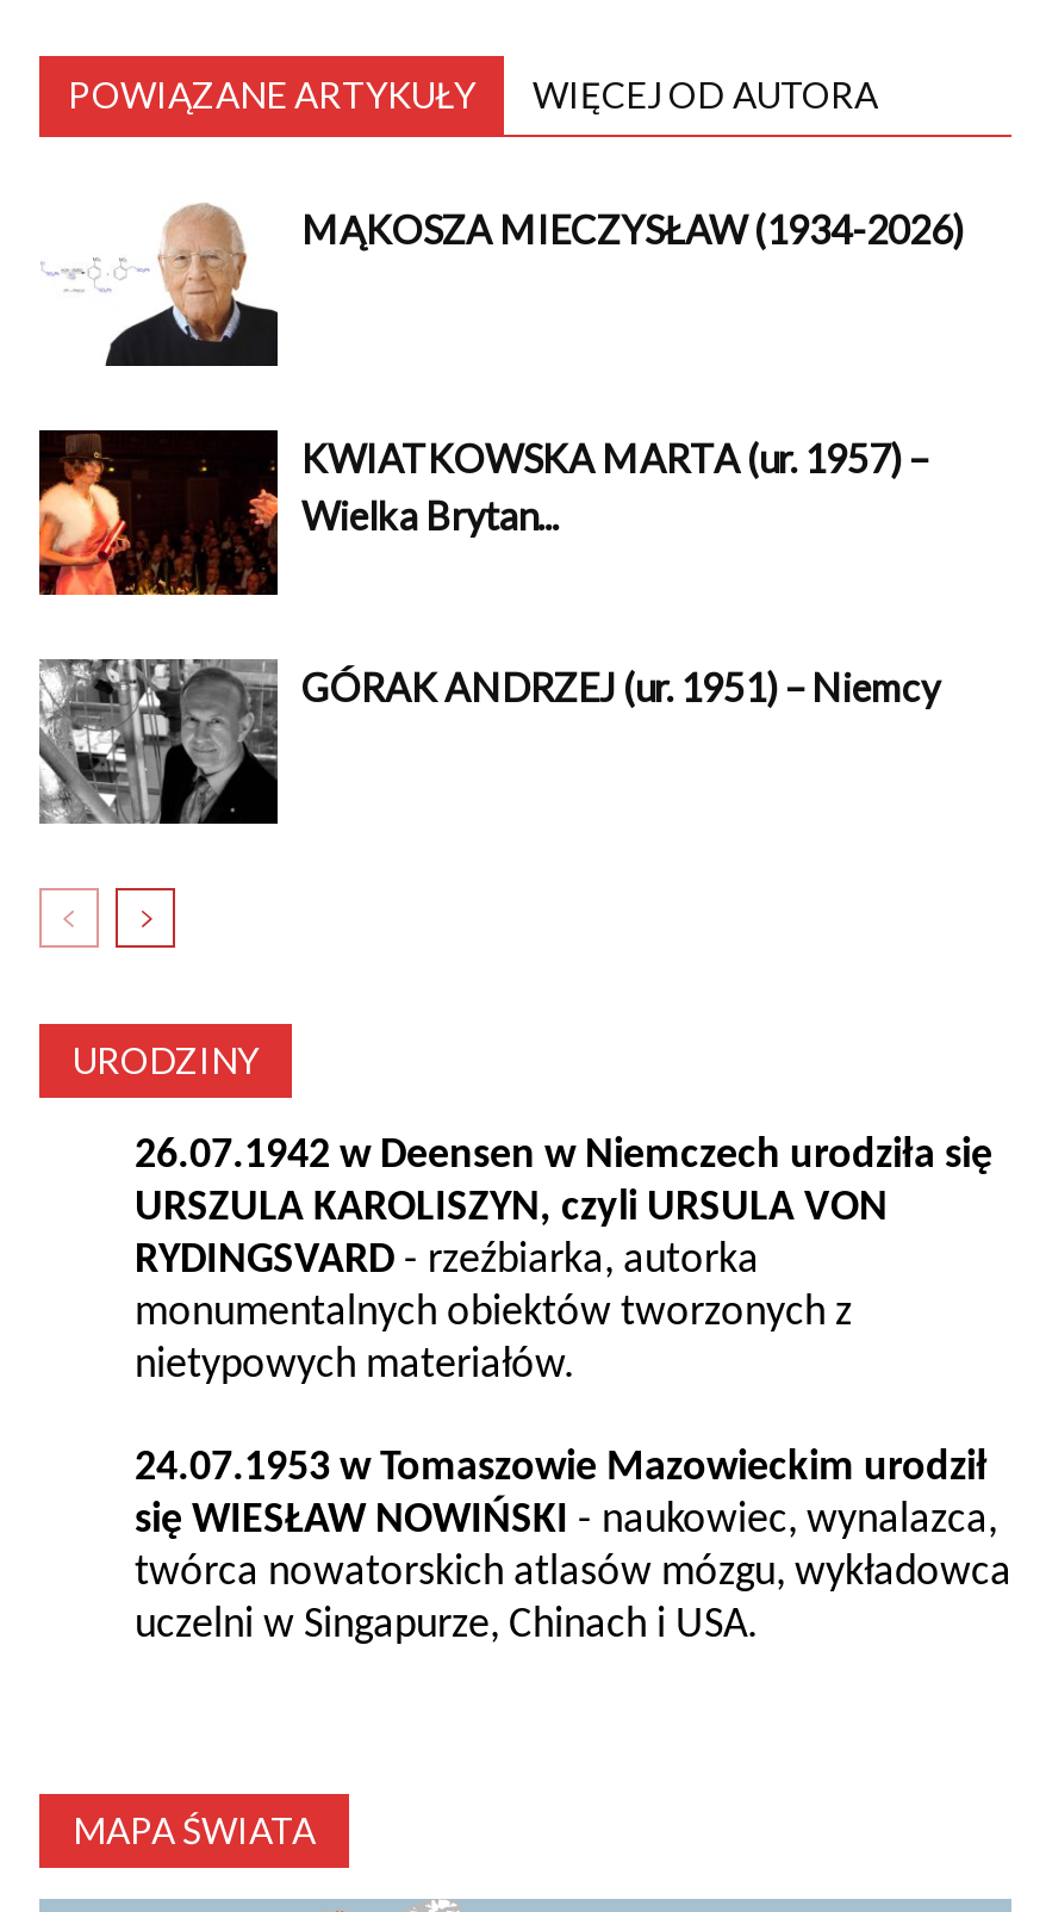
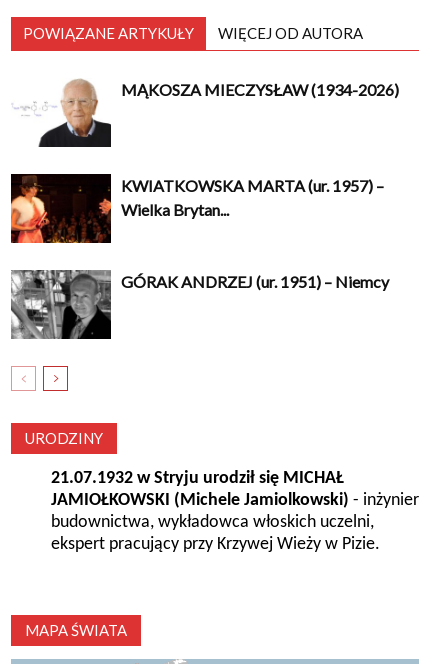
[135,1134,1011,1649] 26.07.1942 w Deensen w Niemczech urodziła się | URSZULA KAROLISZYN, czyli URSULA VON | RYDINGSVARD - rzeźbiarka, autorka | monumentalnych obiektów tworzonych z | nietypowych materiałów. | 24.07.1953 w Tomaszowie Mazowieckim urodził | się WIESŁAW NOWIŃSKI - naukowiec, wynalazca, | twórca nowatorskich atlasów mózgu, wykładowca | uczelni w Singapurze, Chinach i USA. -> [51,469,419,554] 21.07.1932 w Stryju urodził się MICHAŁ | JAMIOŁKOWSKI (Michele Jamiolkowski) - inżynier | budownictwa, wykładowca włoskich uczelni, | ekspert pracujący przy Krzywej Wieży w Pizie.

